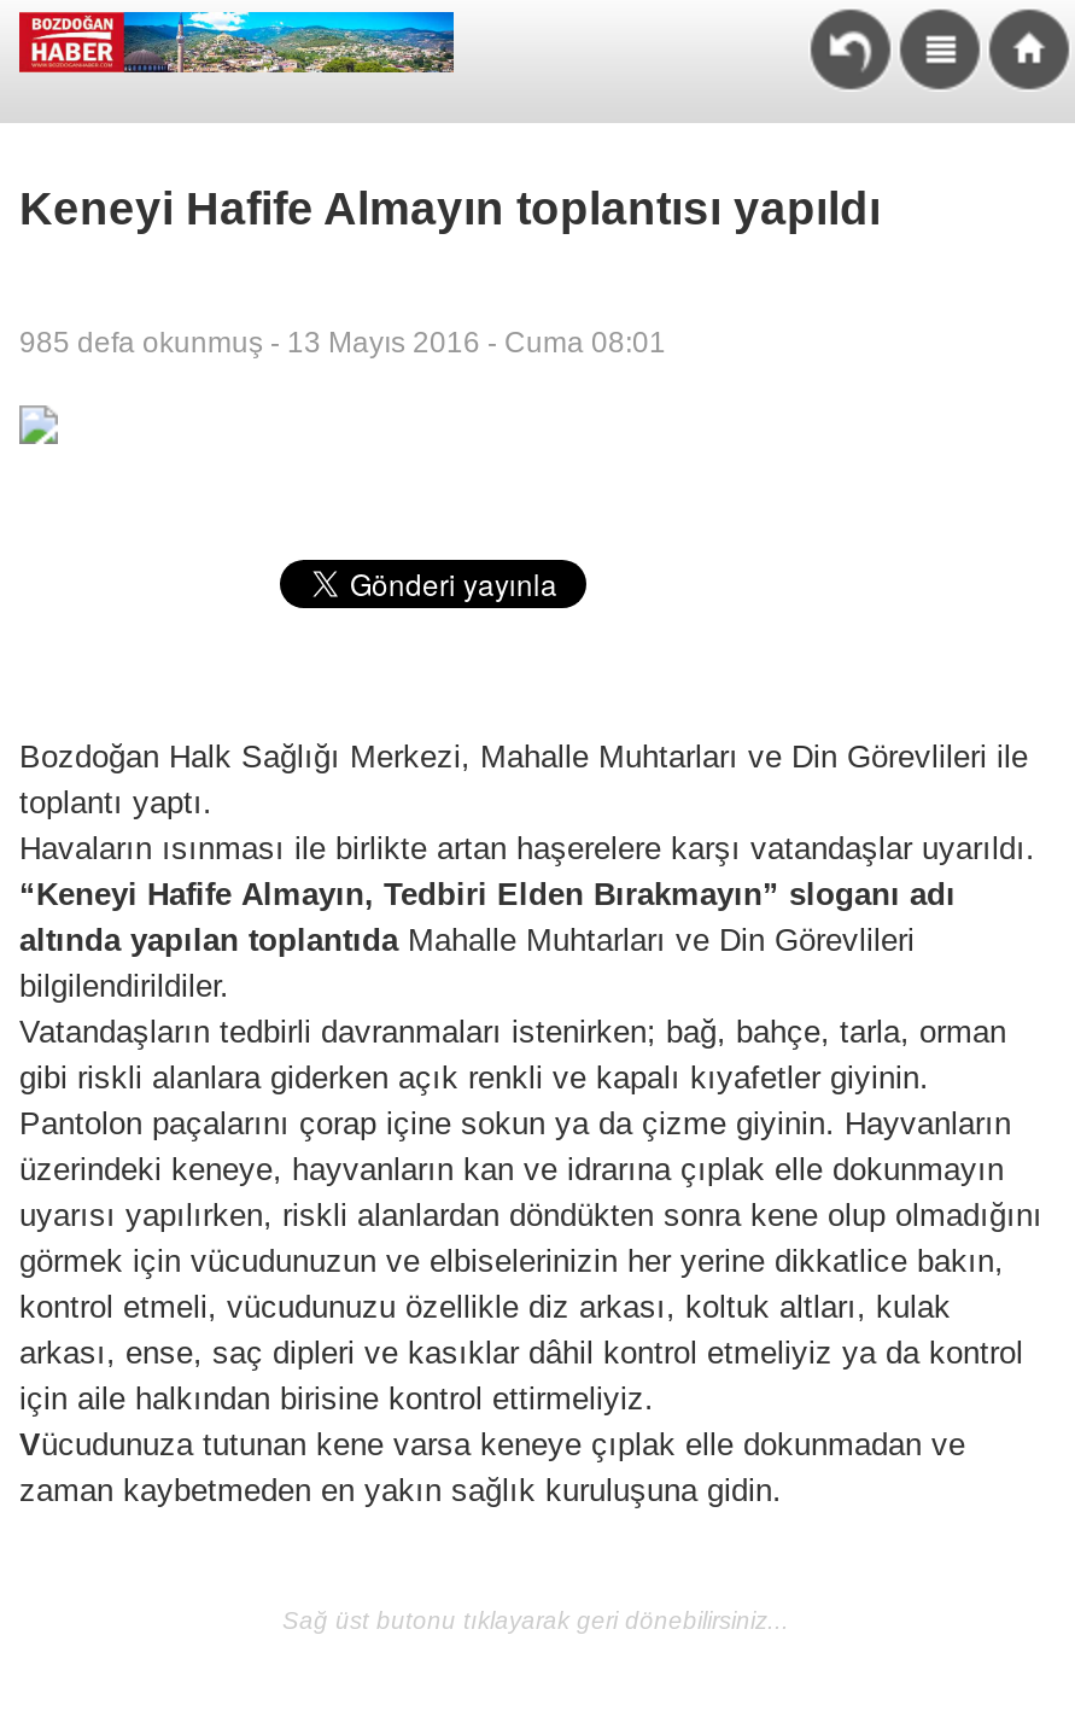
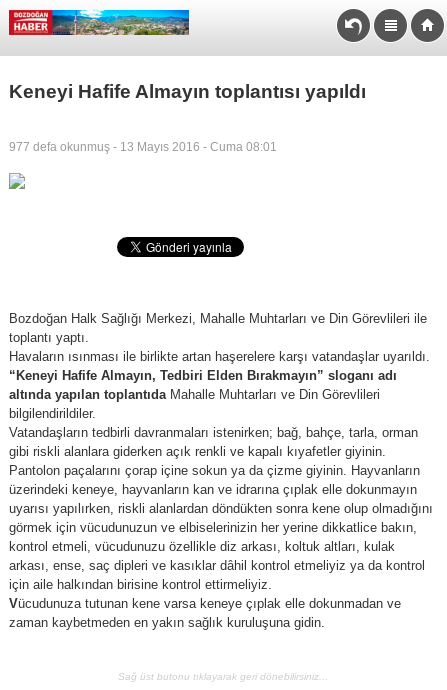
[19,326,666,360] 985 defa okunmuş - 13 Mayıs 2016 - Cuma 08:01 -> [9,140,277,154] 977 defa okunmuş - 13 Mayıs 2016 - Cuma 08:01

